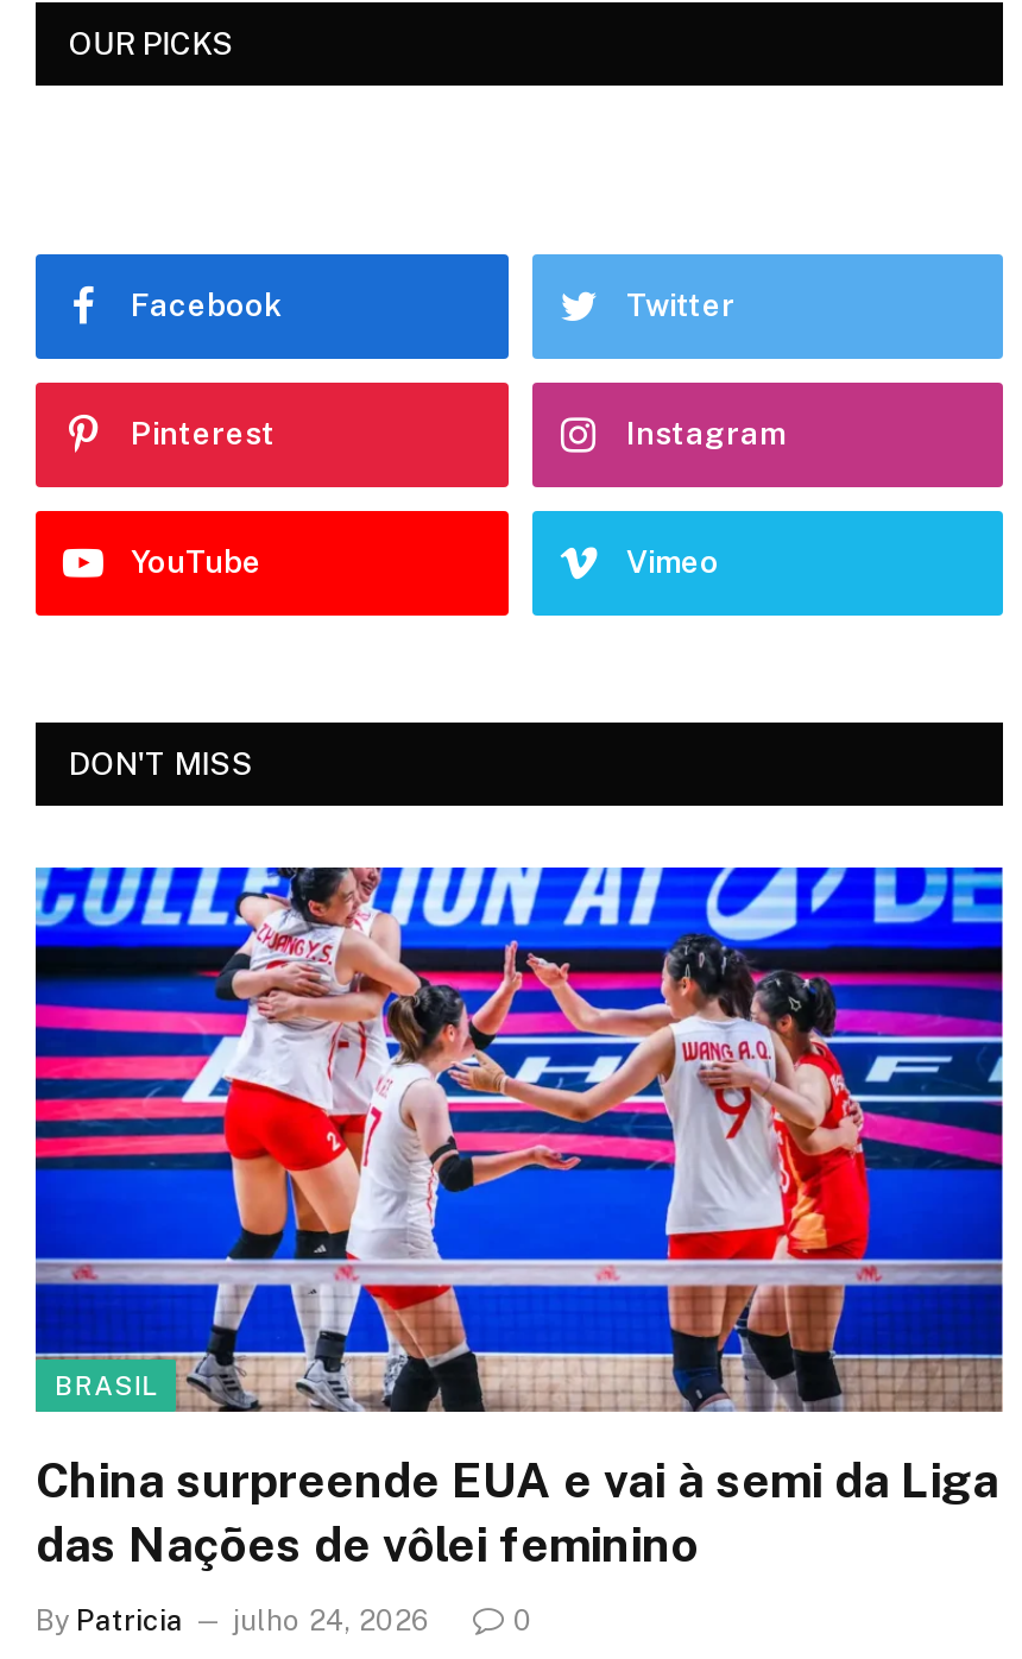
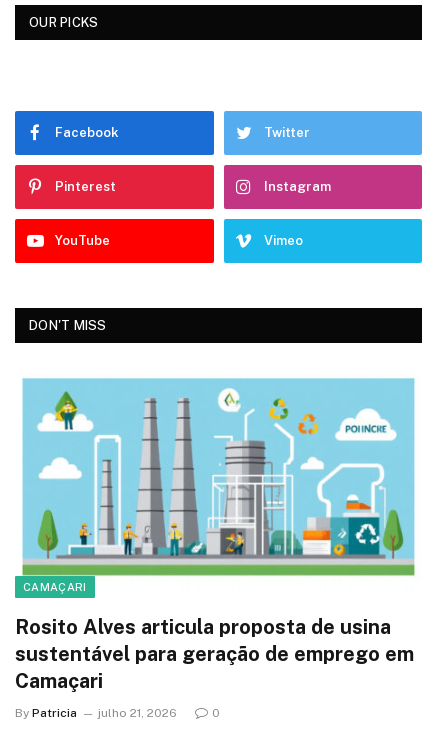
[33,865,1005,1414] [image] | BRASIL -> [15,377,422,598] [image] | CAMAÇARI
[36,1451,998,1572] China surpreende EUA e vai à semi da Liga | das Nações de vôlei feminino -> [15,615,414,693] Rosito Alves articula proposta de usina | sustentável para geração de emprego em | Camaçari
[36,1603,430,1637] By Patricia julho 24, 2026 -> [15,706,177,720] By Patricia julho 21, 2026

